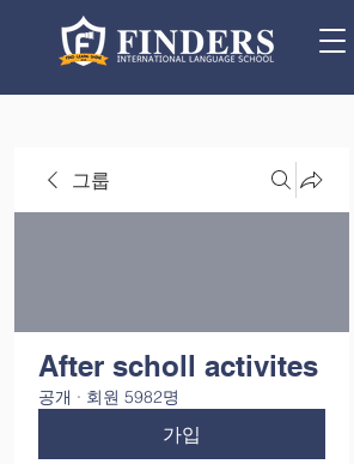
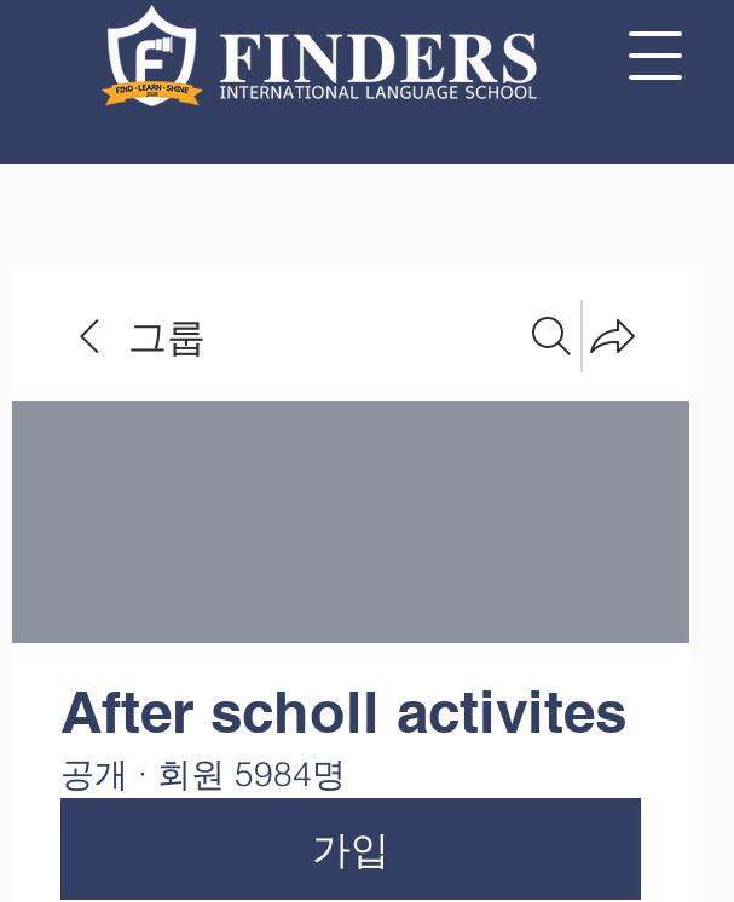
[38,386,179,408] 공개 · 회원 5982명 -> [60,752,346,796] 공개 · 회원 5984명

